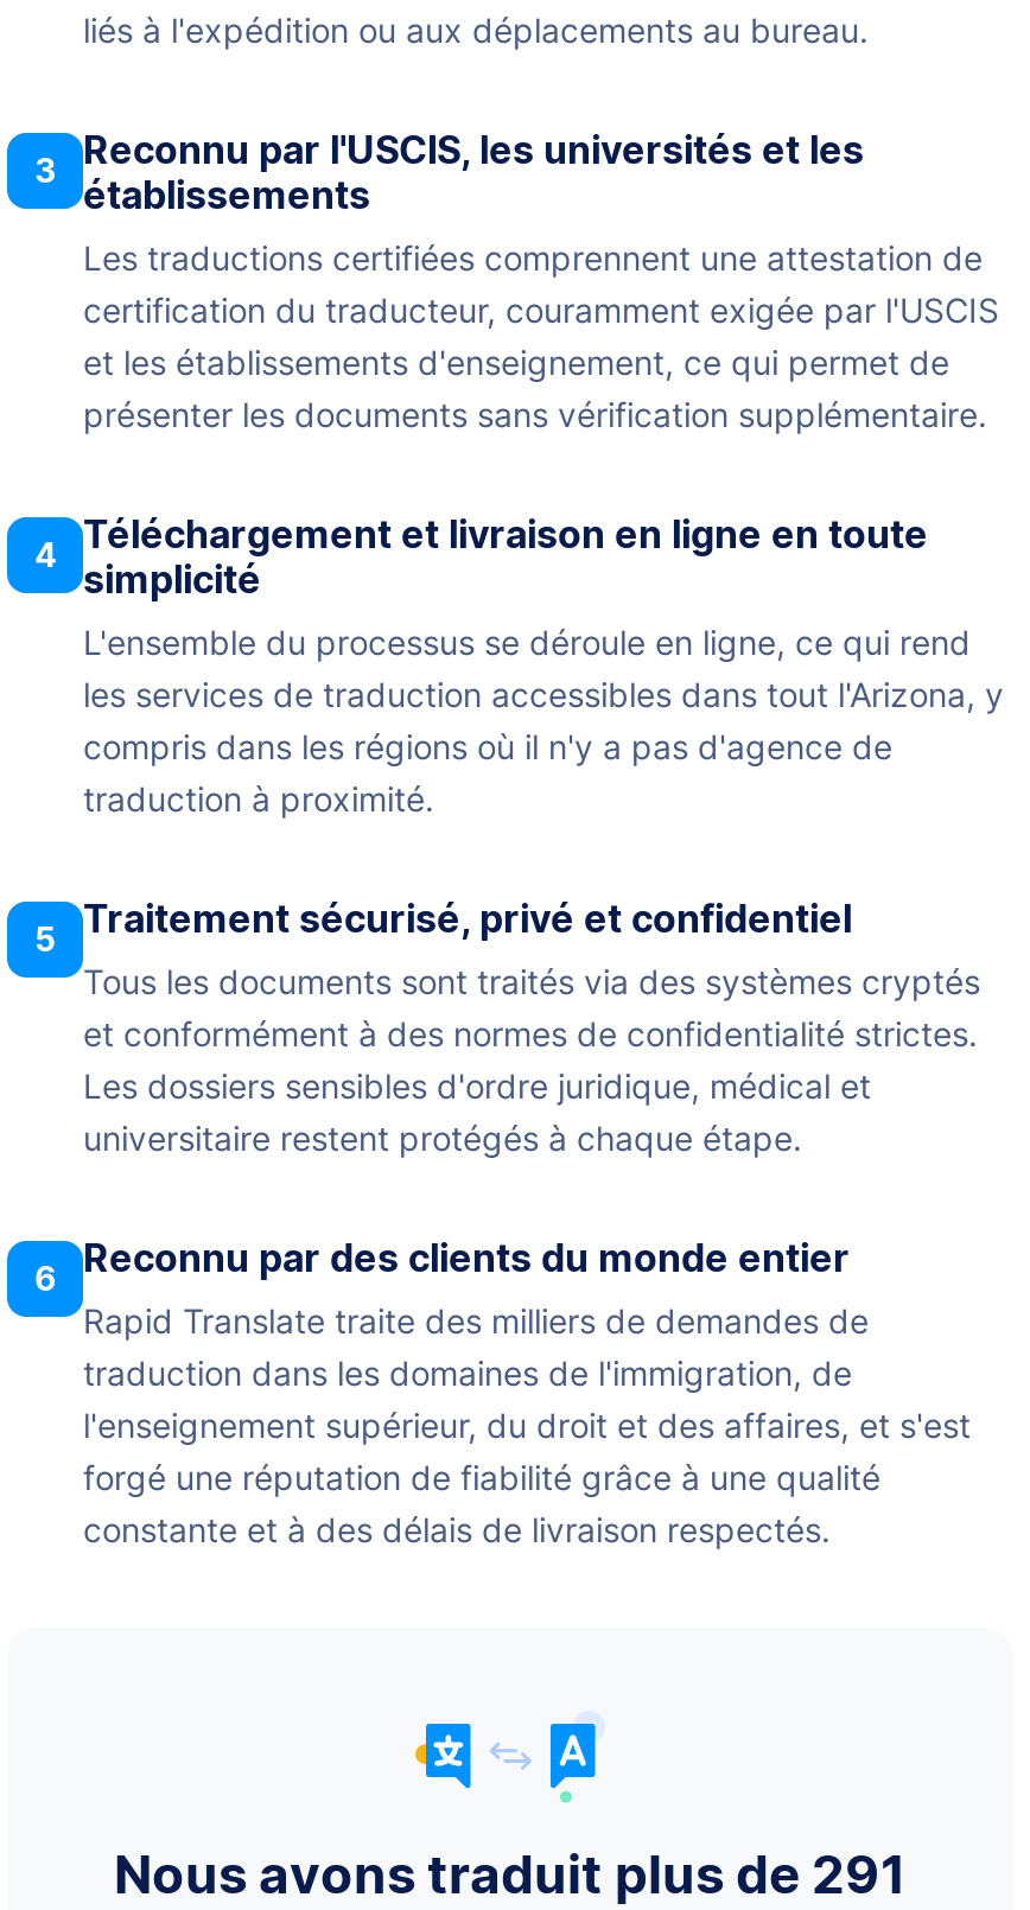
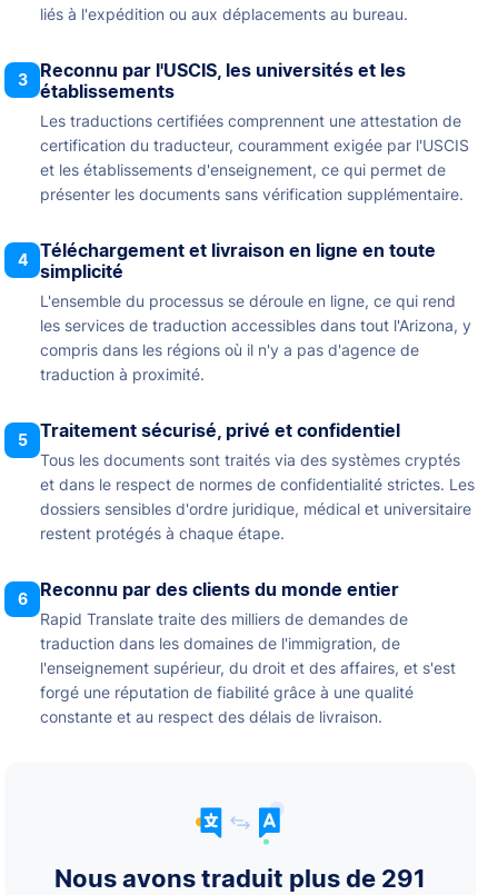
[83,1012,978,1157] et conformément à des normes de confidentialité strictes. | Les dossiers sensibles d'ordre juridique, médical et | universitaire restent protégés à chaque étape. -> [40,474,475,542] et dans le respect de normes de confidentialité strictes. Les | dossiers sensibles d'ordre juridique, médical et universitaire | restent protégés à chaque étape.
[83,1508,831,1549] constante et à des délais de livraison respectés. -> [40,707,382,726] constante et au respect des délais de livraison.

